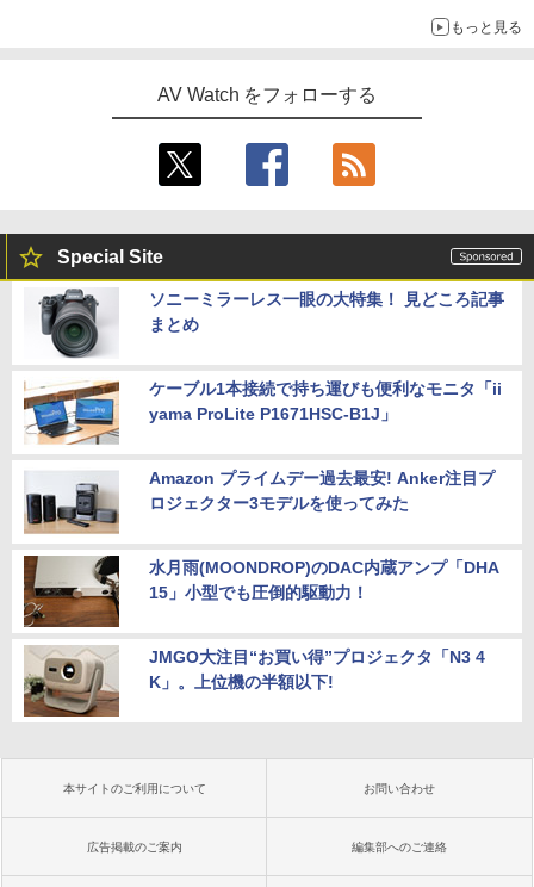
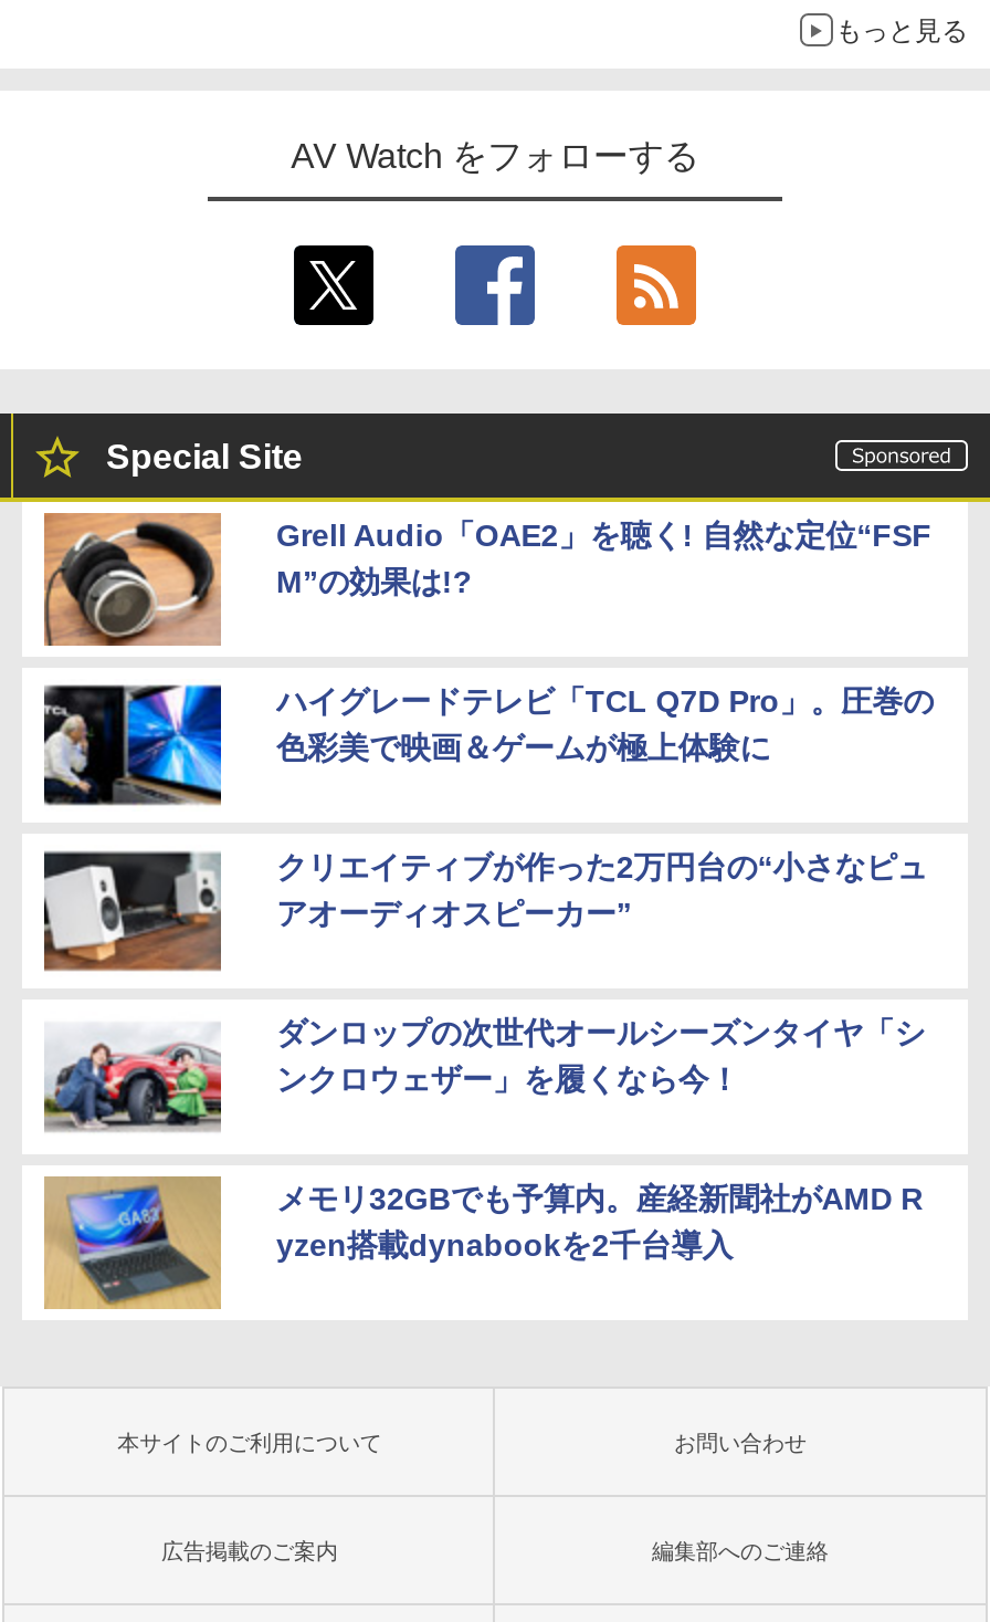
[24,287,504,359] [image] | ソニーミラーレス一眼の大特集！ 見どころ記事 | まとめ -> [42,511,932,648] [image] | Grell Audio「OAE2」を聴く! 自然な定位“FSF | M”の効果は!?
[23,379,501,445] [image] | ケーブル1本接続で持ち運びも便利なモニタ「ii | yama ProLite P1671HSC-B1J」 -> [42,683,934,807] [image] | ハイグレードテレビ「TCL Q7D Pro」。圧巻の | 色彩美で映画＆ゲームが極上体験に
[24,469,494,534] [image] | Amazon プライムデー過去最安! Anker注目プ | ロジェクター3モデルを使ってみた -> [42,849,927,969] [image] | クリエイティブが作った2万円台の“小さなピュ | アオーディオスピーカー”
[23,554,499,628] [image] | 水月雨(MOONDROP)のDAC内蔵アンプ「DHA | 15」小型でも圧倒的駆動力！ -> [44,1011,925,1143] [image] | ダンロップの次世代オールシーズンタイヤ「シ | ンクロウェザー」を履くなら今！
[23,646,485,718] [image] | JMGO大注目“お買い得”プロジェクタ「N3 4 | K」。上位機の半額以下! -> [44,1176,923,1311] [image] | メモリ32GBでも予算内。産経新聞社がAMD R | yzen搭載dynabookを2千台導入

